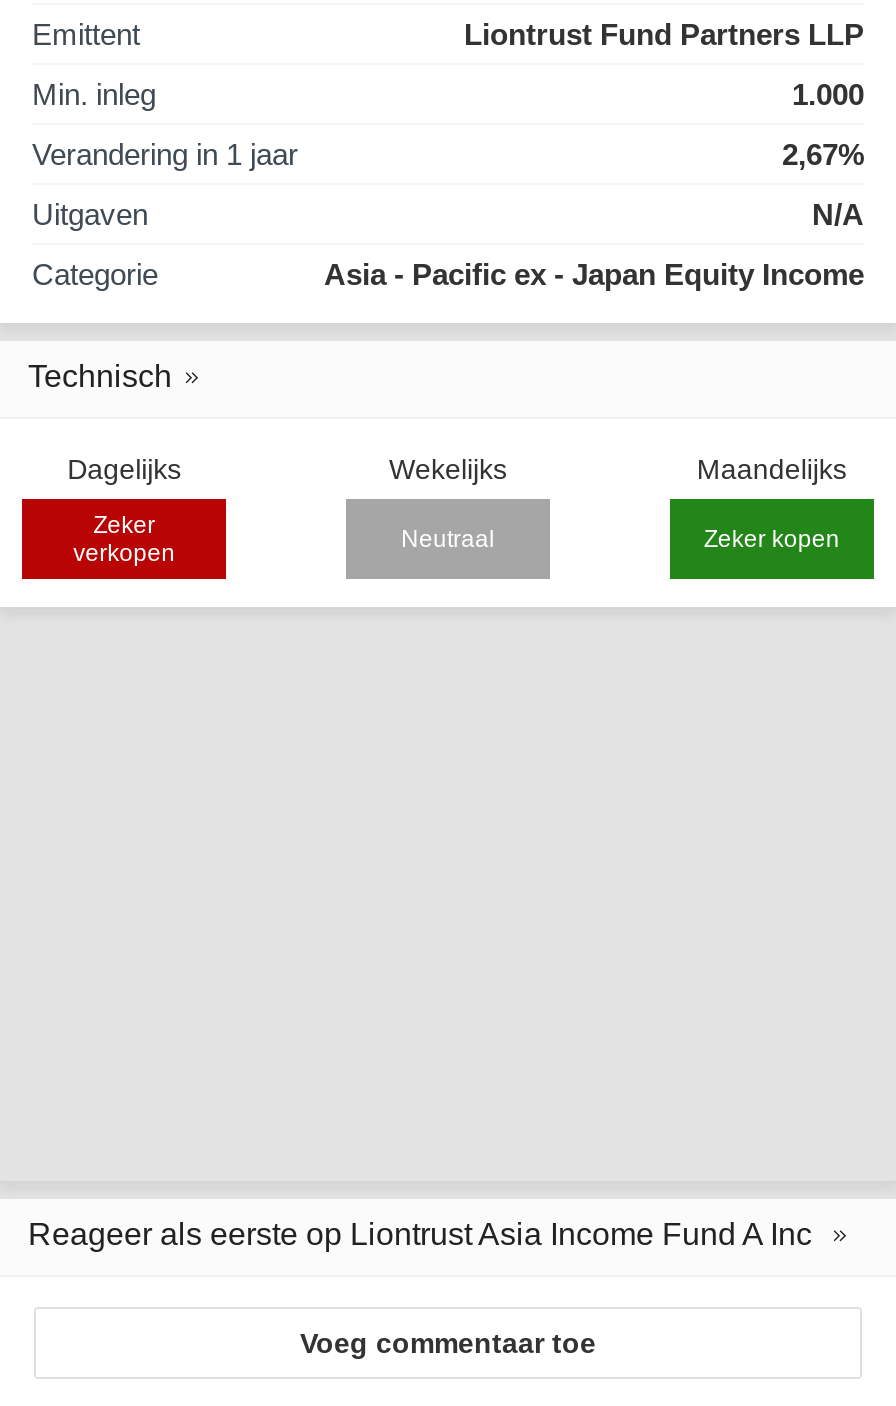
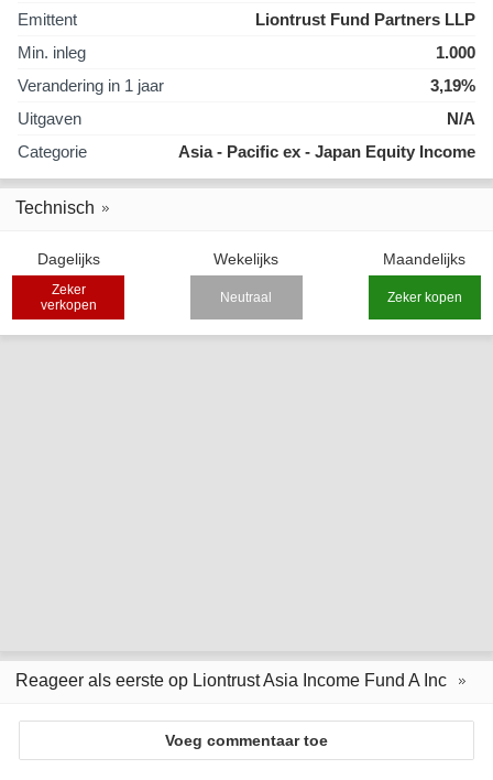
[782,137,864,171] 2,67% -> [430,76,475,95] 3,19%

